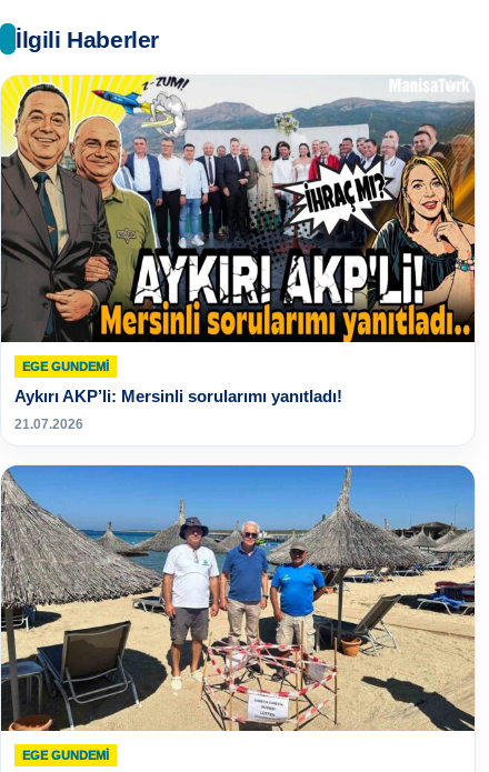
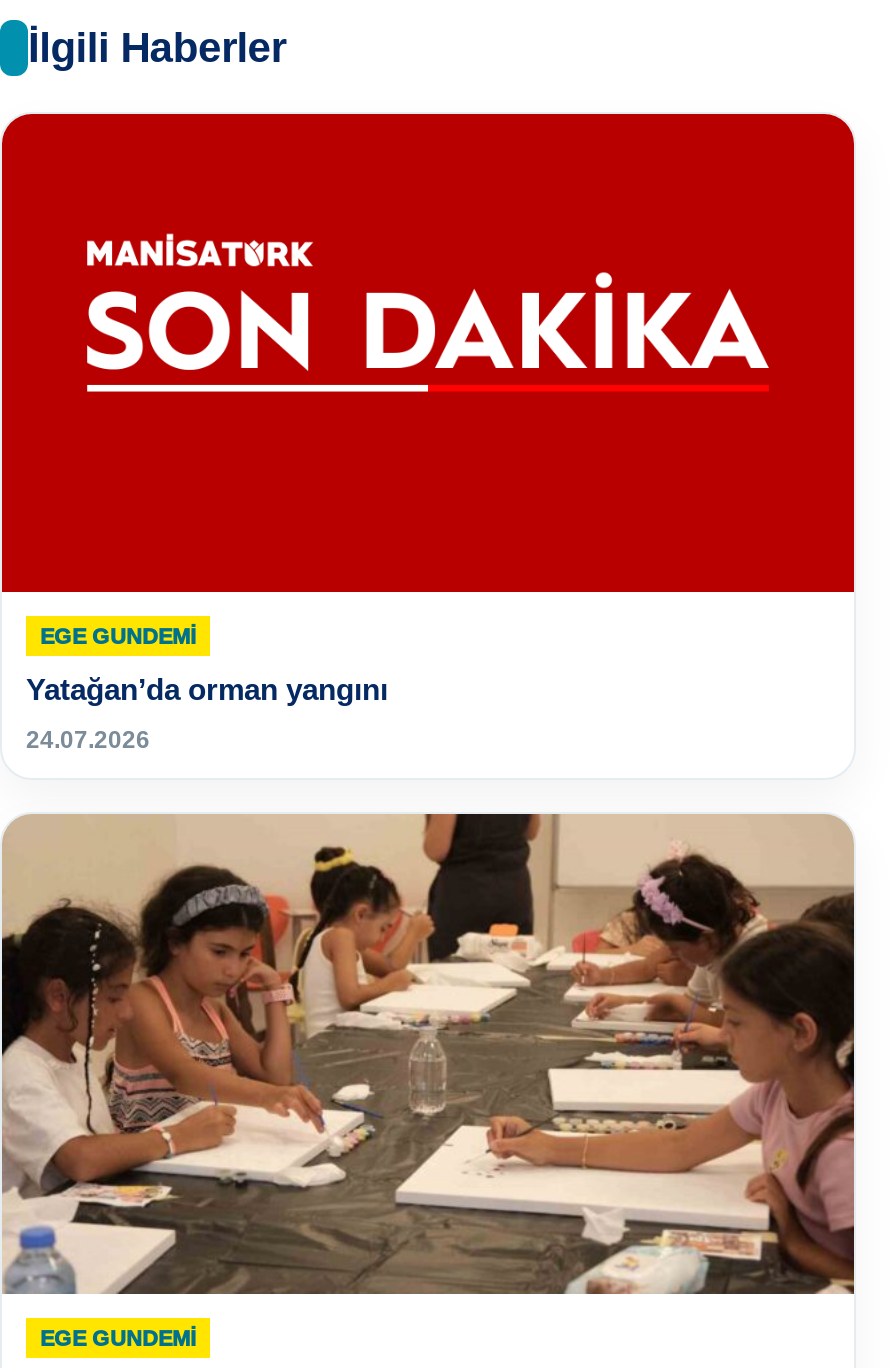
[3,74,476,405] [image] | Aykırı AKP’li: Mersinli sorularımı yanıtladı! -> [6,111,856,706] [image] | Yatağan’da orman yangını
[14,416,83,432] 21.07.2026 -> [26,726,150,754] 24.07.2026
[3,464,476,732] [image] -> [6,811,856,1295] [image]

